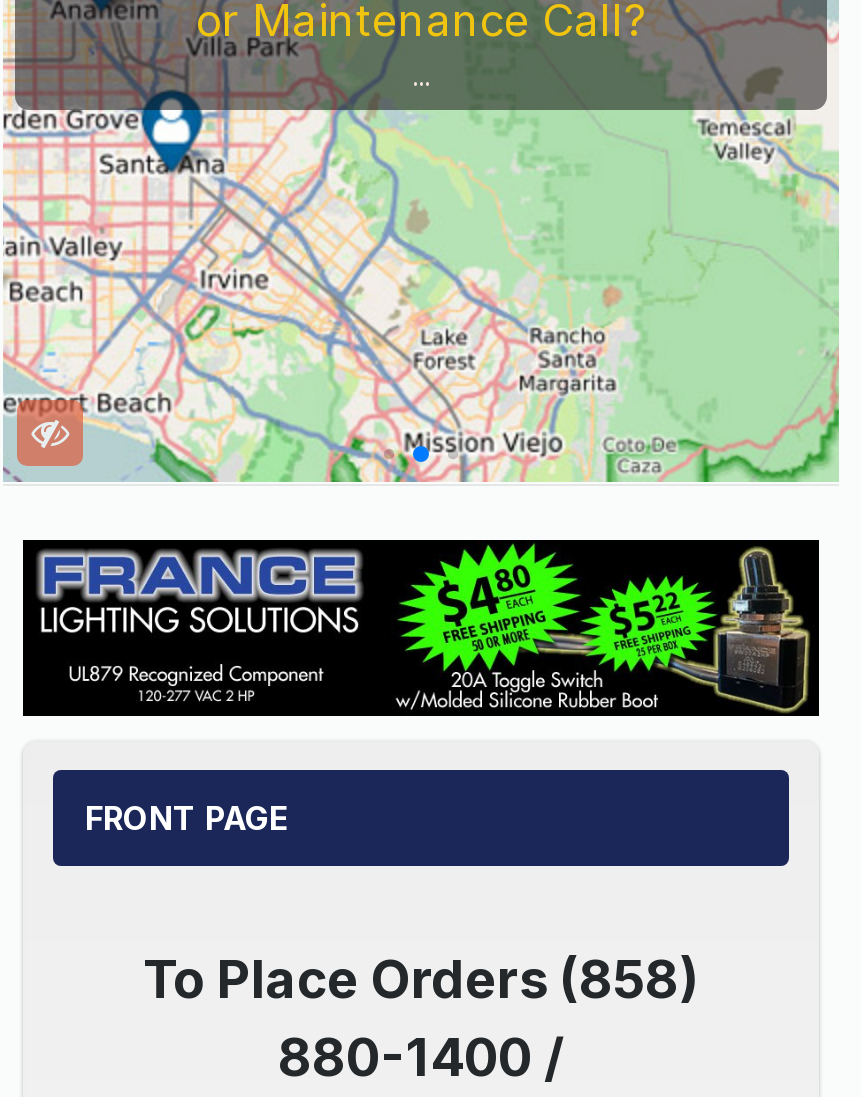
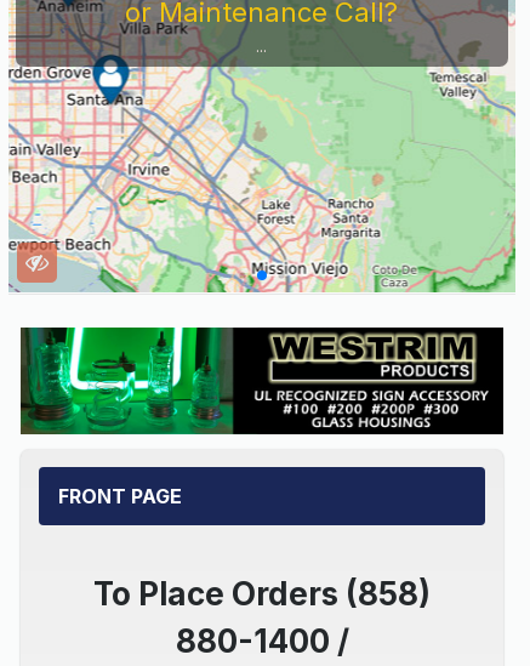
[23,538,373,718] [image] -> [21,326,234,436] [image]
[395,542,811,714] [image] -> [247,331,497,433] [image]

